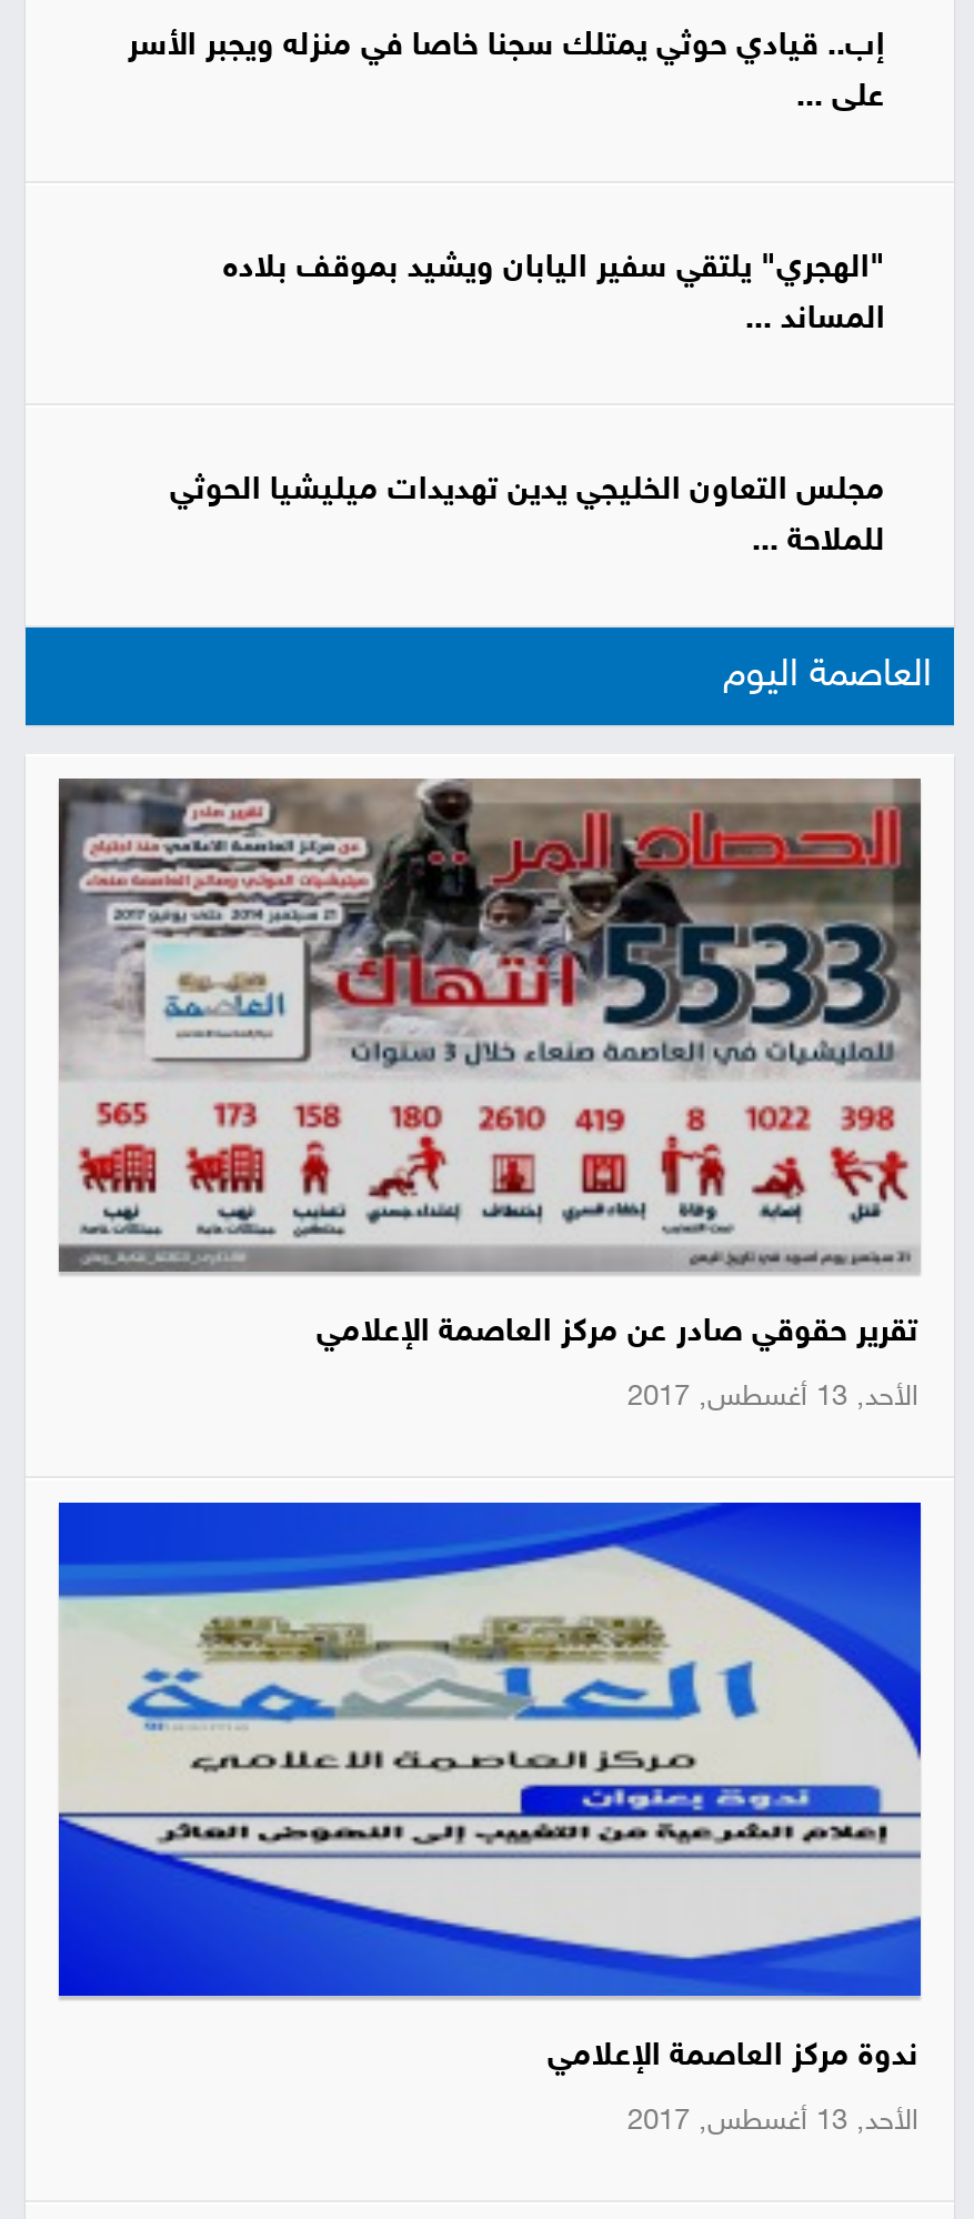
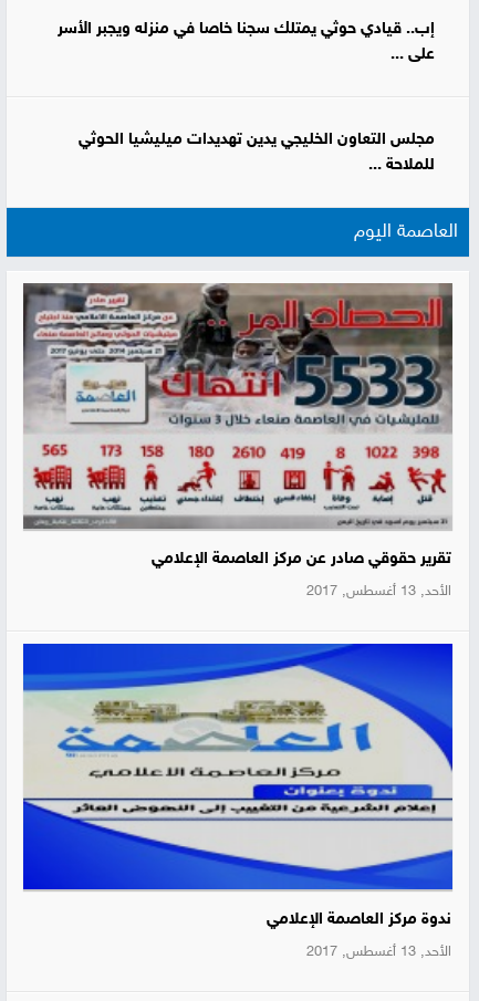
[223,249,885,338] "الهجري" يلتقي سفير اليابان ويشيد بموقف بلاده | المساند ... -> none

